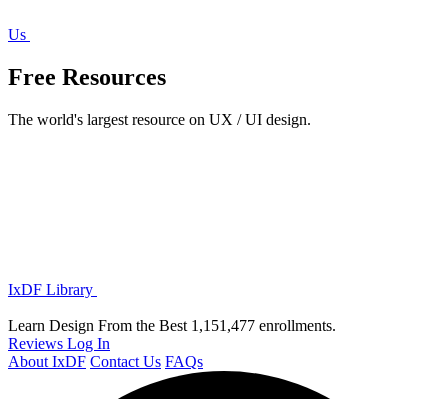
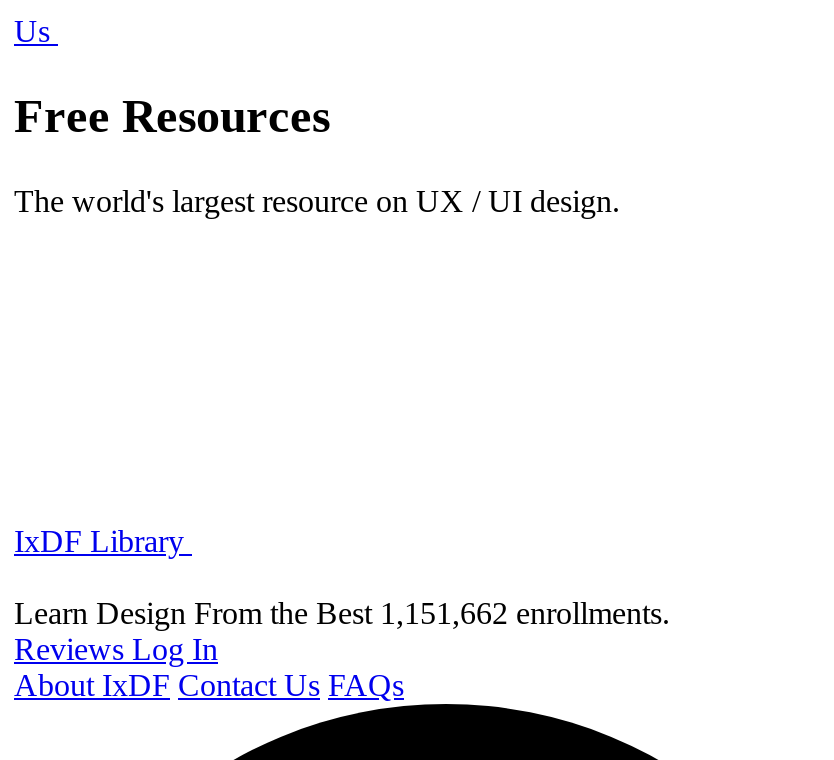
[8,317,336,334] Learn Design From the Best 1,151,477 enrollments. -> [14,595,670,629] Learn Design From the Best 1,151,662 enrollments.

